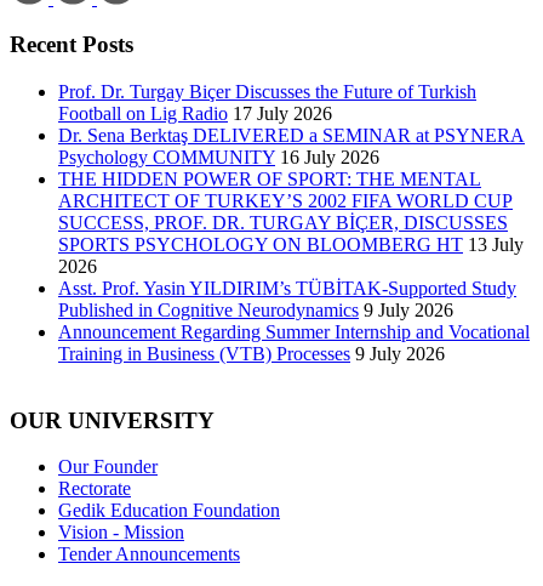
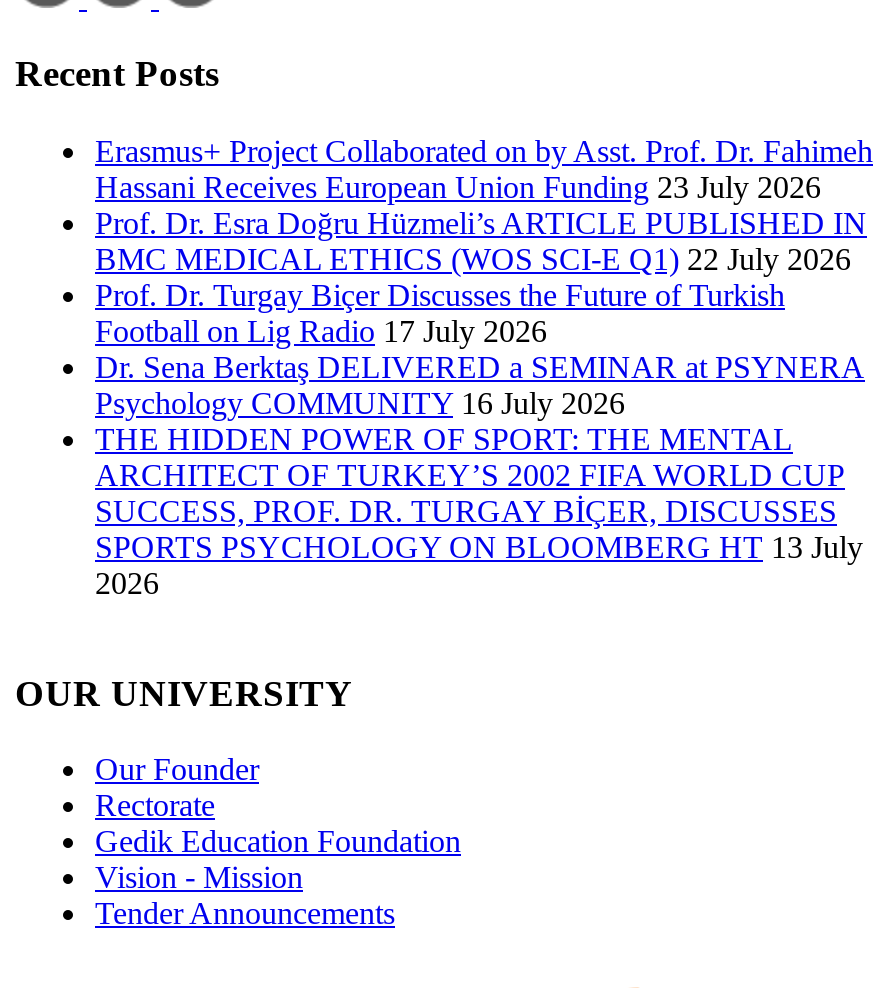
none -> [95,134,873,276] Erasmus+ Project Collaborated on by Asst. Prof. Dr. Fahimeh | Hassani Receives European Union Funding 23 July 2026 | Prof. Dr. Esra Doğru Hüzmeli’s ARTICLE PUBLISHED IN | BMC MEDICAL ETHICS (WOS SCI-E Q1) 22 July 2026
moved [58,81,525,277] -> [95,278,865,600]: Prof. Dr. Turgay Biçer Discusses the Future of Turkish | Football on Lig Radio 17 July 2026 | Dr. Sena Berktaş DELIVERED a SEMINAR at PSYNERA | ... | SPORTS PSYCHOLOGY ON BLOOMBERG HT 13 July | 2026
[58,278,530,364] Asst. Prof. Yasin YILDIRIM’s TÜBİTAK-Supported Study | Published in Cognitive Neurodynamics 9 July 2026 | Announcement Regarding Summer Internship and Vocational | Training in Business (VTB) Processes 9 July 2026 -> none

